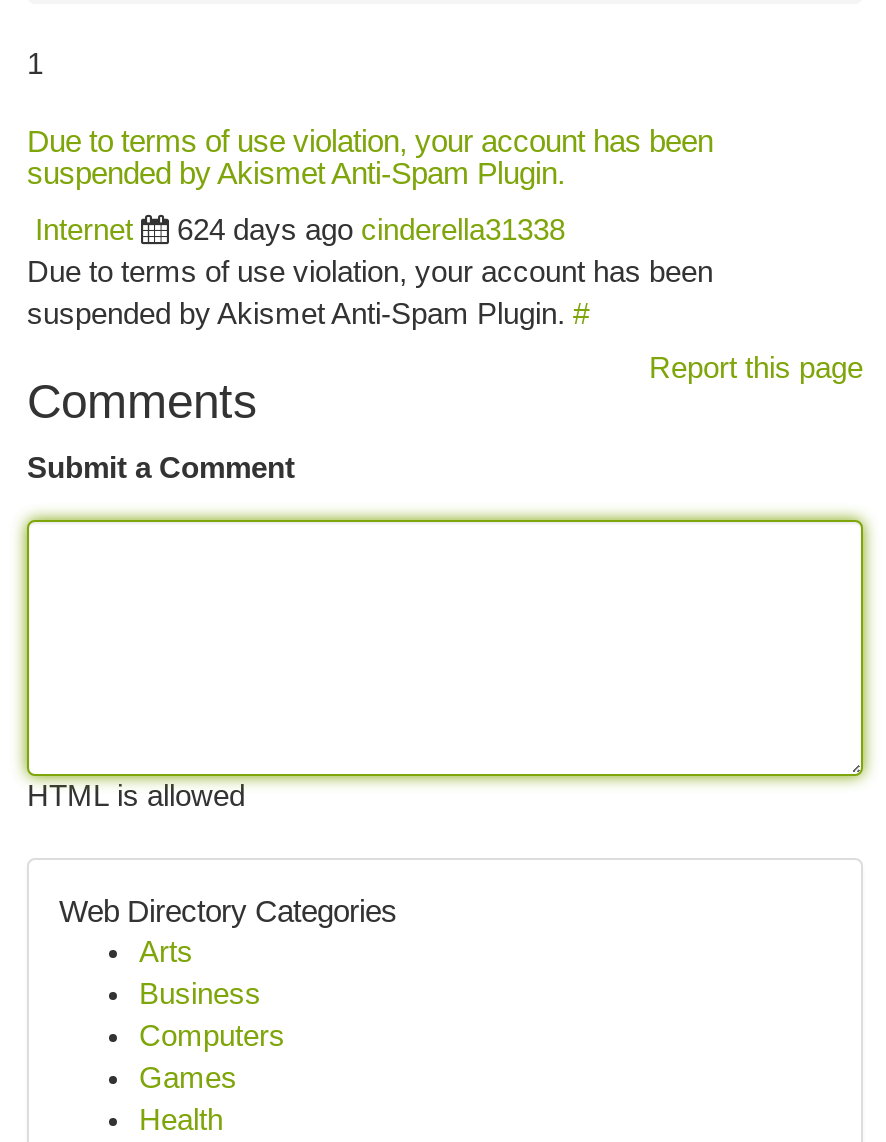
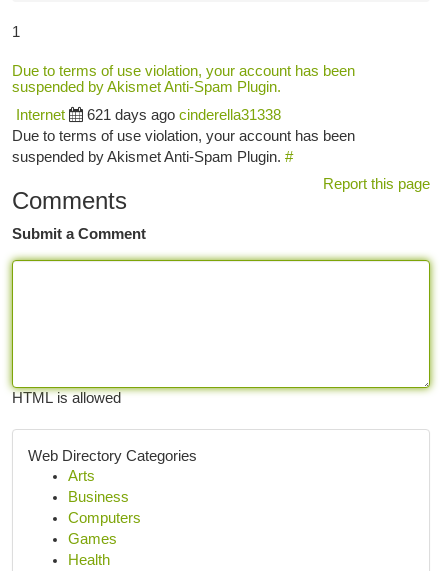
[177,214,565,246] 624 days ago cinderella31338 -> [87,107,281,123] 621 days ago cinderella31338

